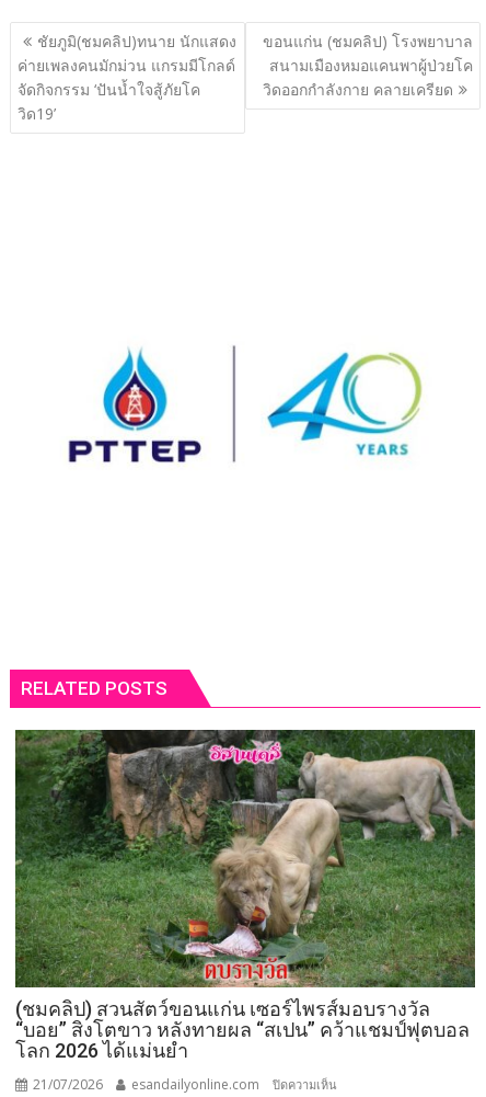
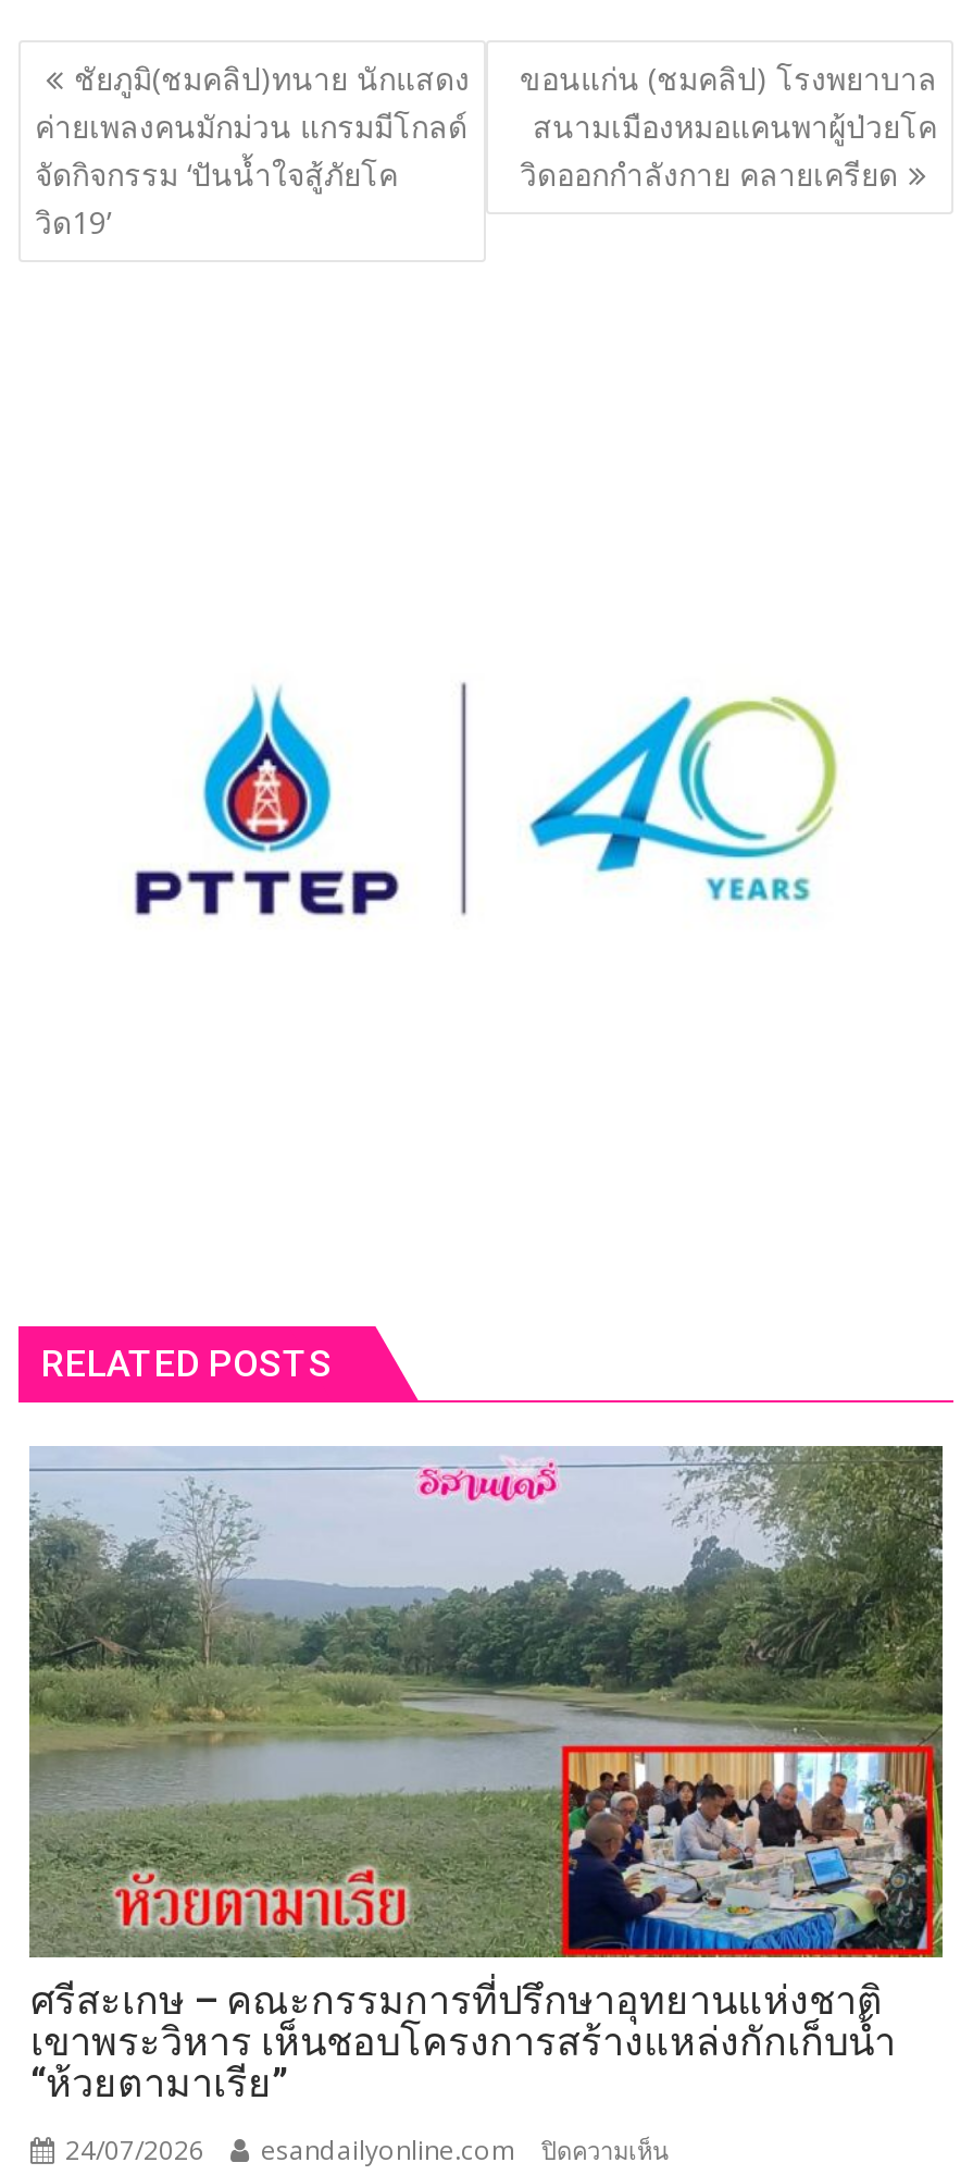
[14,729,475,1062] [image] | (ชมคลิป) สวนสัตว์ขอนแก่น เซอร์ไพรส์มอบรางวัล | “บอย” สิงโตขาว หลังทายผล “สเปน” คว้าแชมป์ฟุตบอล | โลก 2026 ได้แม่นยำ -> [27,1446,943,2106] [image] | ศรีสะเกษ – คณะกรรมการที่ปรึกษาอุทยานแห่งชาติ | เขาพระวิหาร เห็นชอบโครงการสร้างแหล่งกักเก็บน้ำ | “ห้วยตามาเรีย”
[30,1076,103,1094] 21/07/2026 -> [59,2133,204,2170] 24/07/2026

